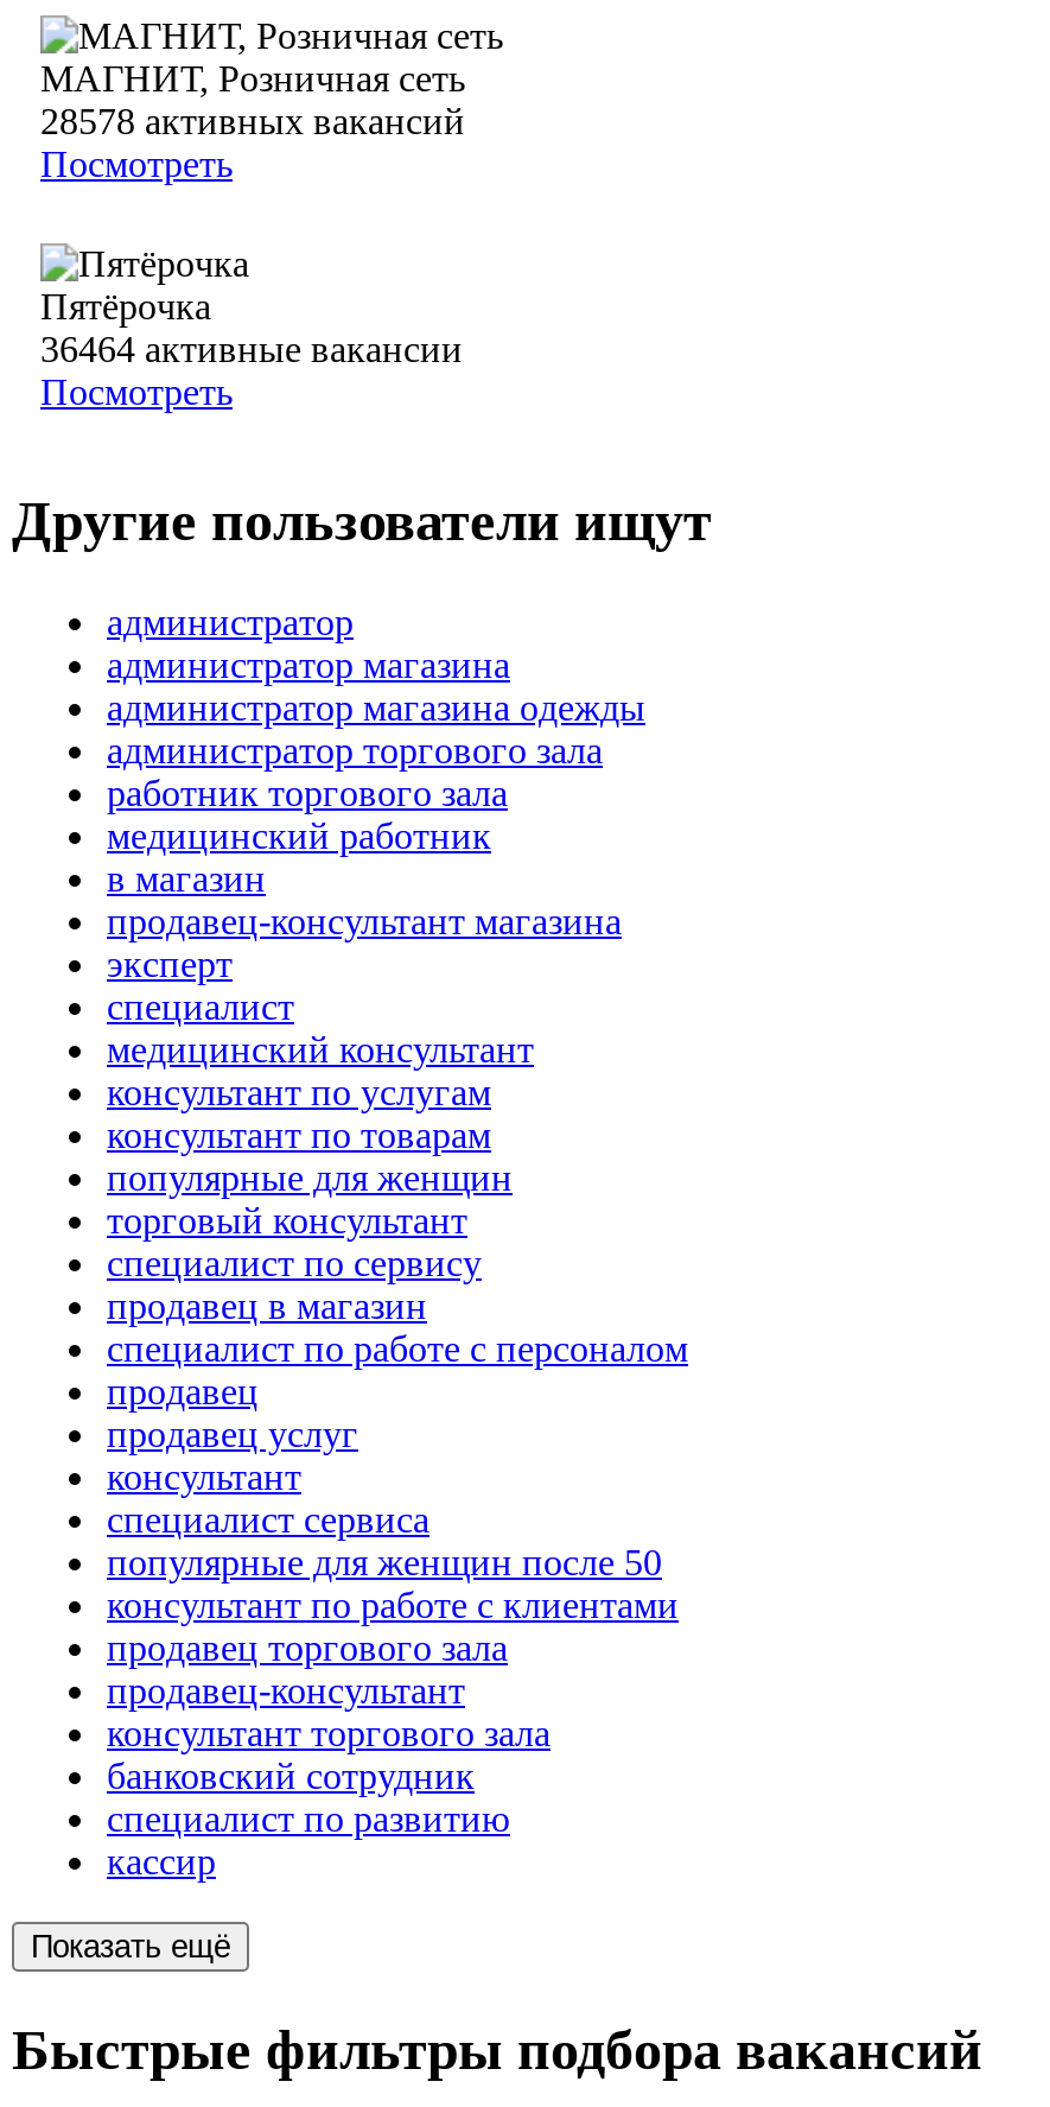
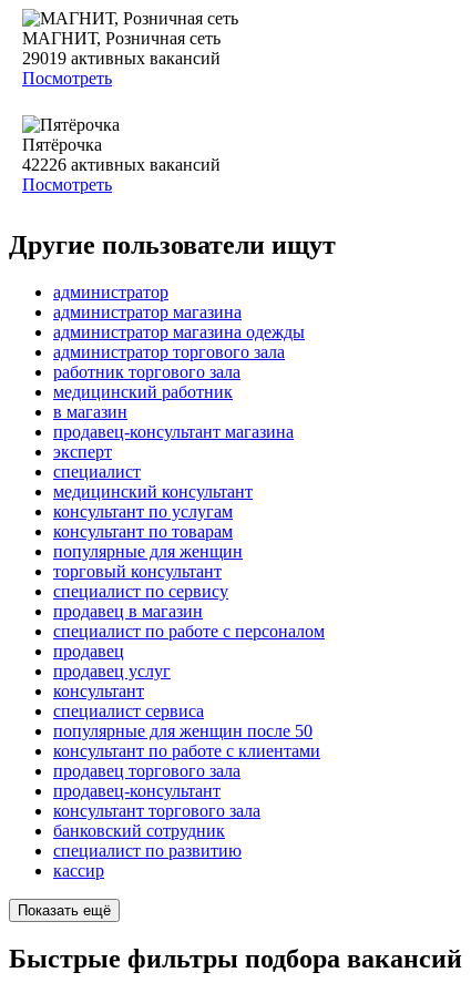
[40,102,465,142] 28578 активных вакансий -> [22,49,221,68] 29019 активных вакансий
[40,330,463,370] 36464 активные вакансии -> [22,155,221,174] 42226 активных вакансий

